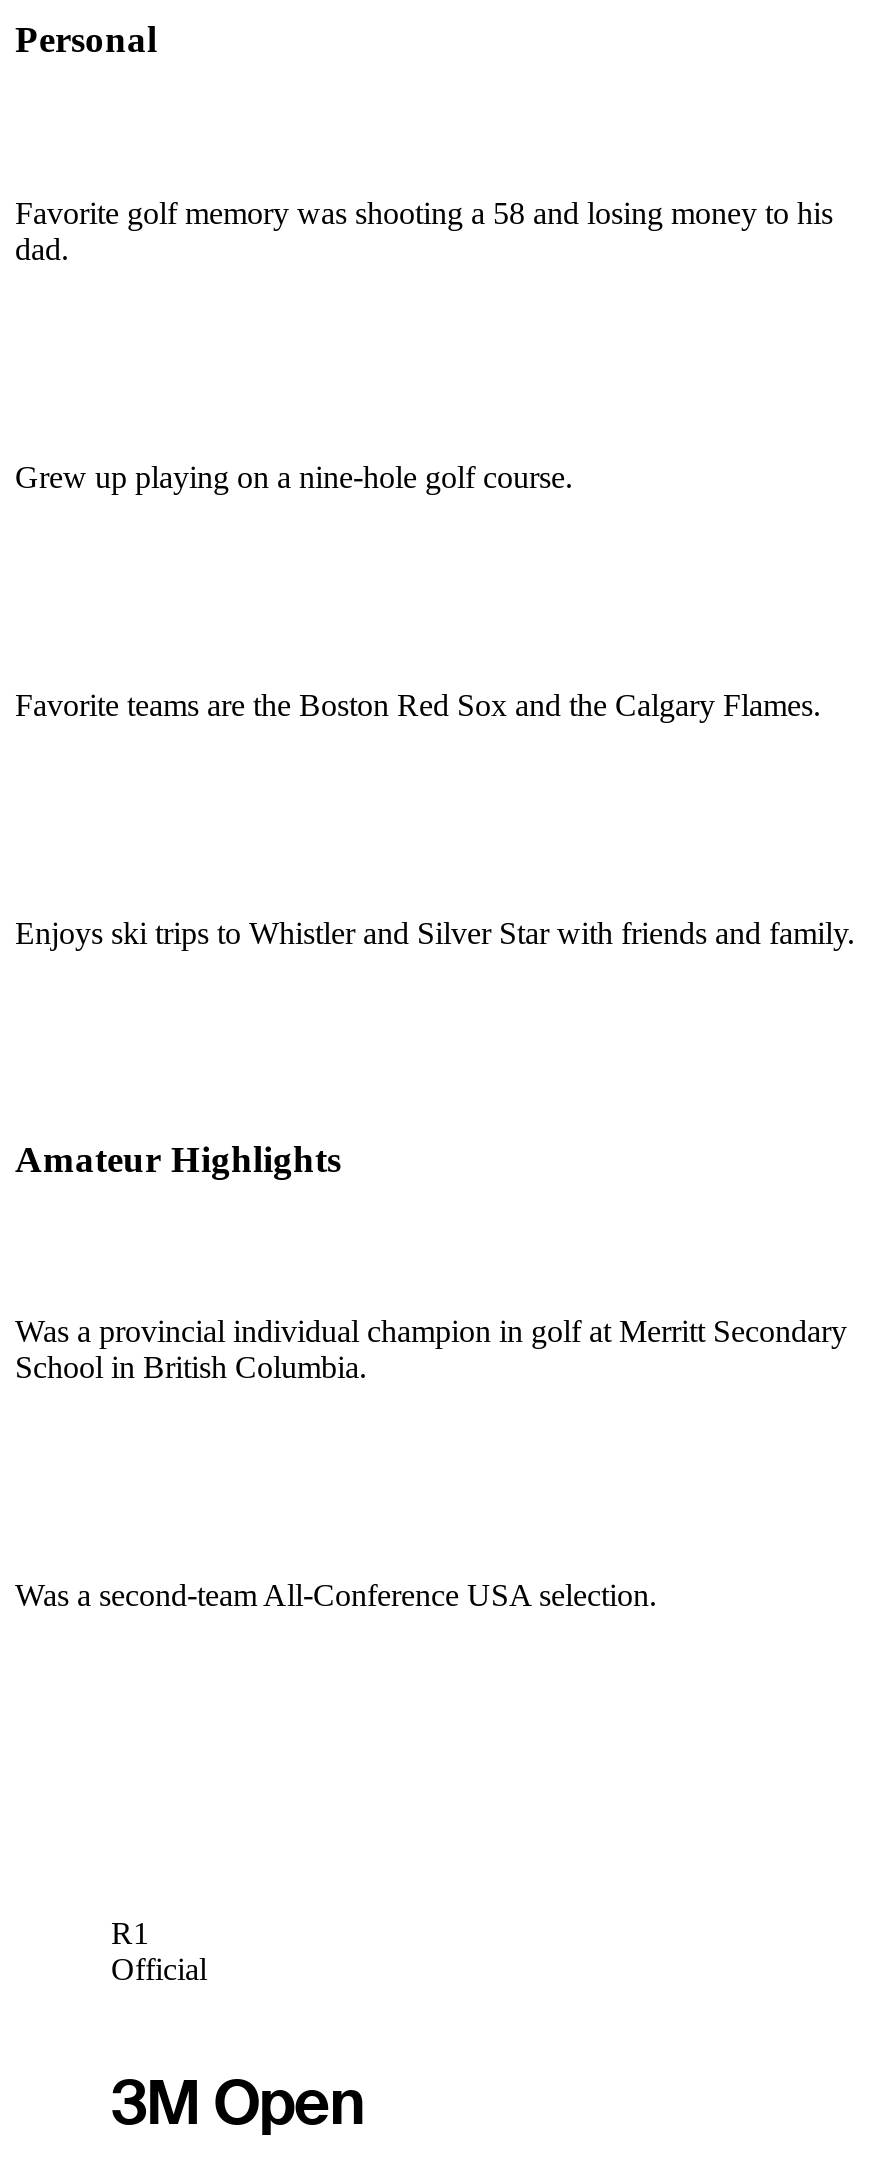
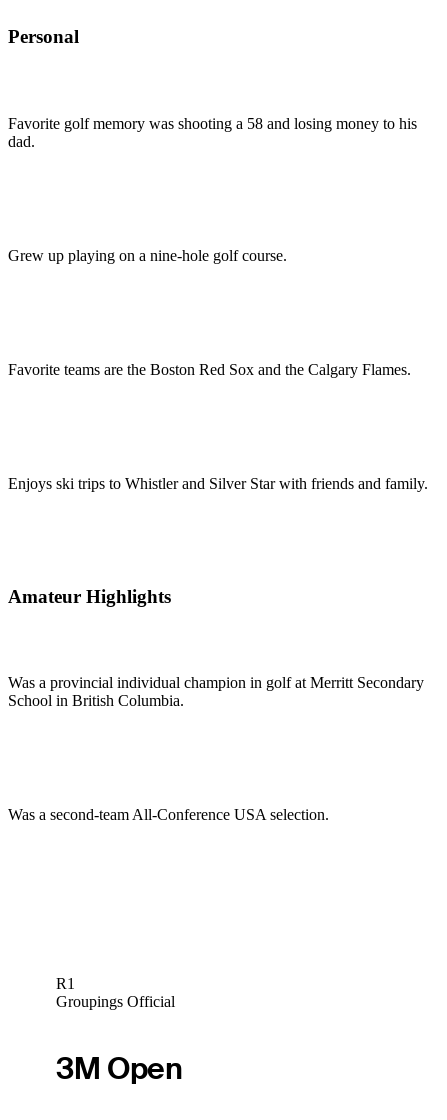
[111,1951,207,1985] Official -> [56,993,175,1010] Groupings Official

